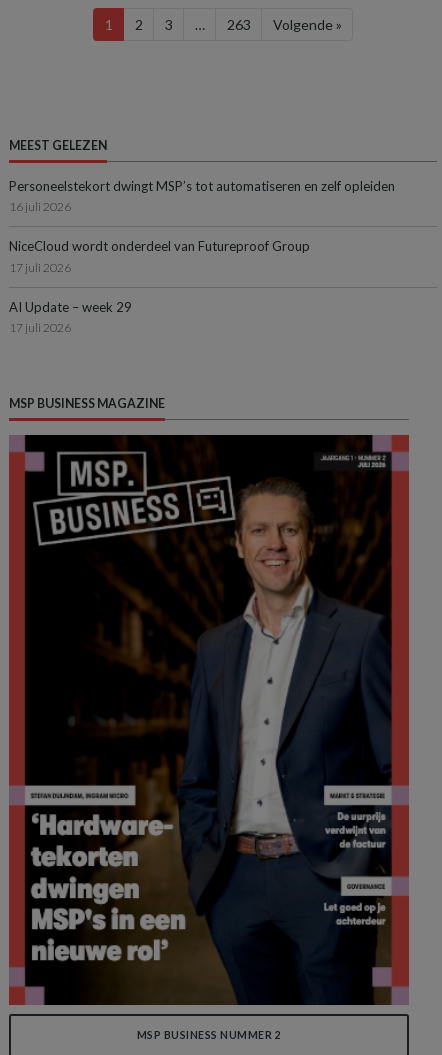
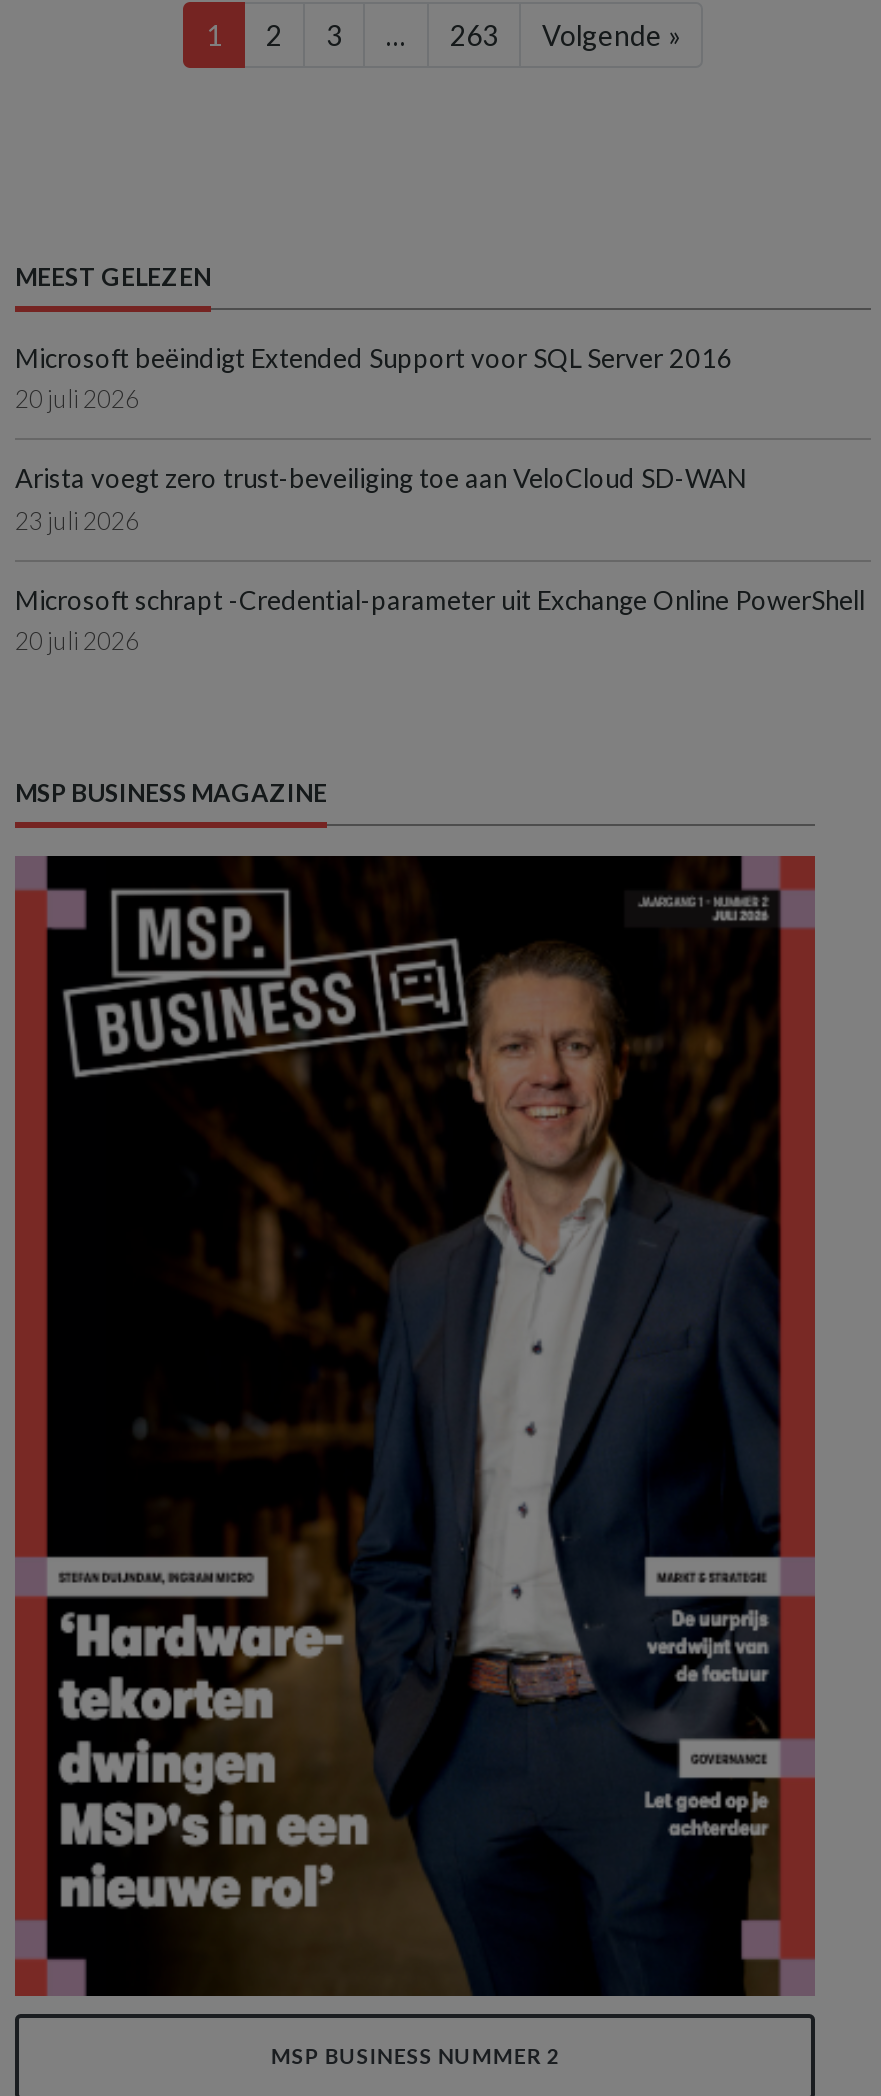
[9,178,395,214] Personeelstekort dwingt MSP’s tot automatiseren en zelf opleiden | 16 juli 2026 -> [15,342,733,414] Microsoft beëindigt Extended Support voor SQL Server 2016 | 20 juli 2026
[9,238,310,275] NiceCloud wordt onderdeel van Futureproof Group | 17 juli 2026 -> [15,462,745,536] Arista voegt zero trust-beveiliging toe aan VeloCloud SD-WAN | 23 juli 2026
[9,299,132,335] AI Update – week 29 | 17 juli 2026 -> [15,584,865,656] Microsoft schrapt -Credential-parameter uit Exchange Online PowerShell | 20 juli 2026

